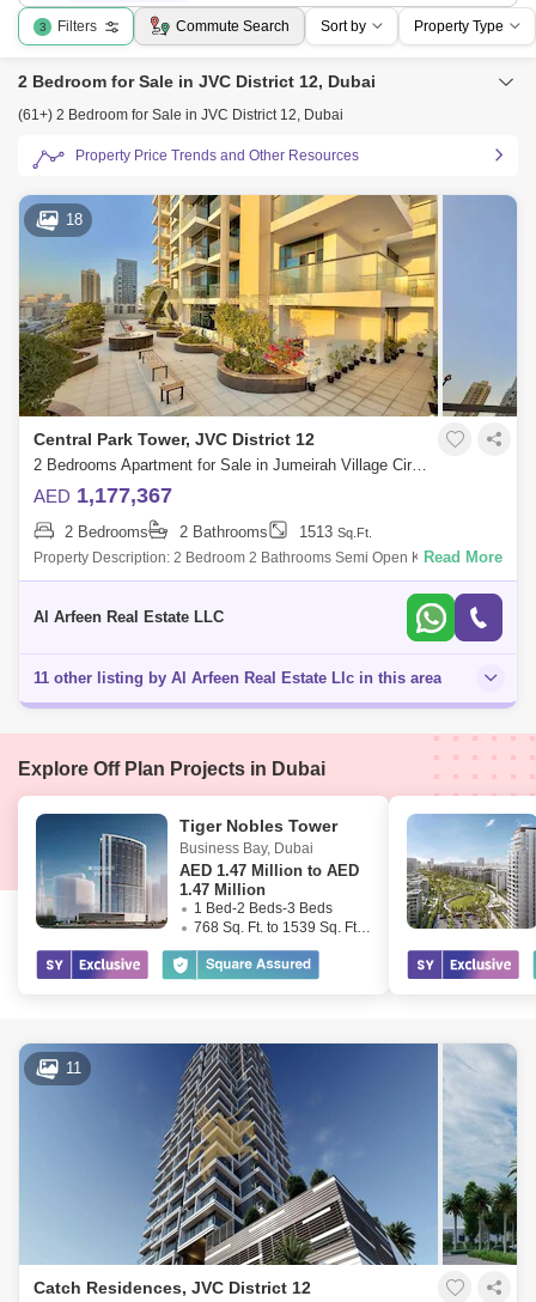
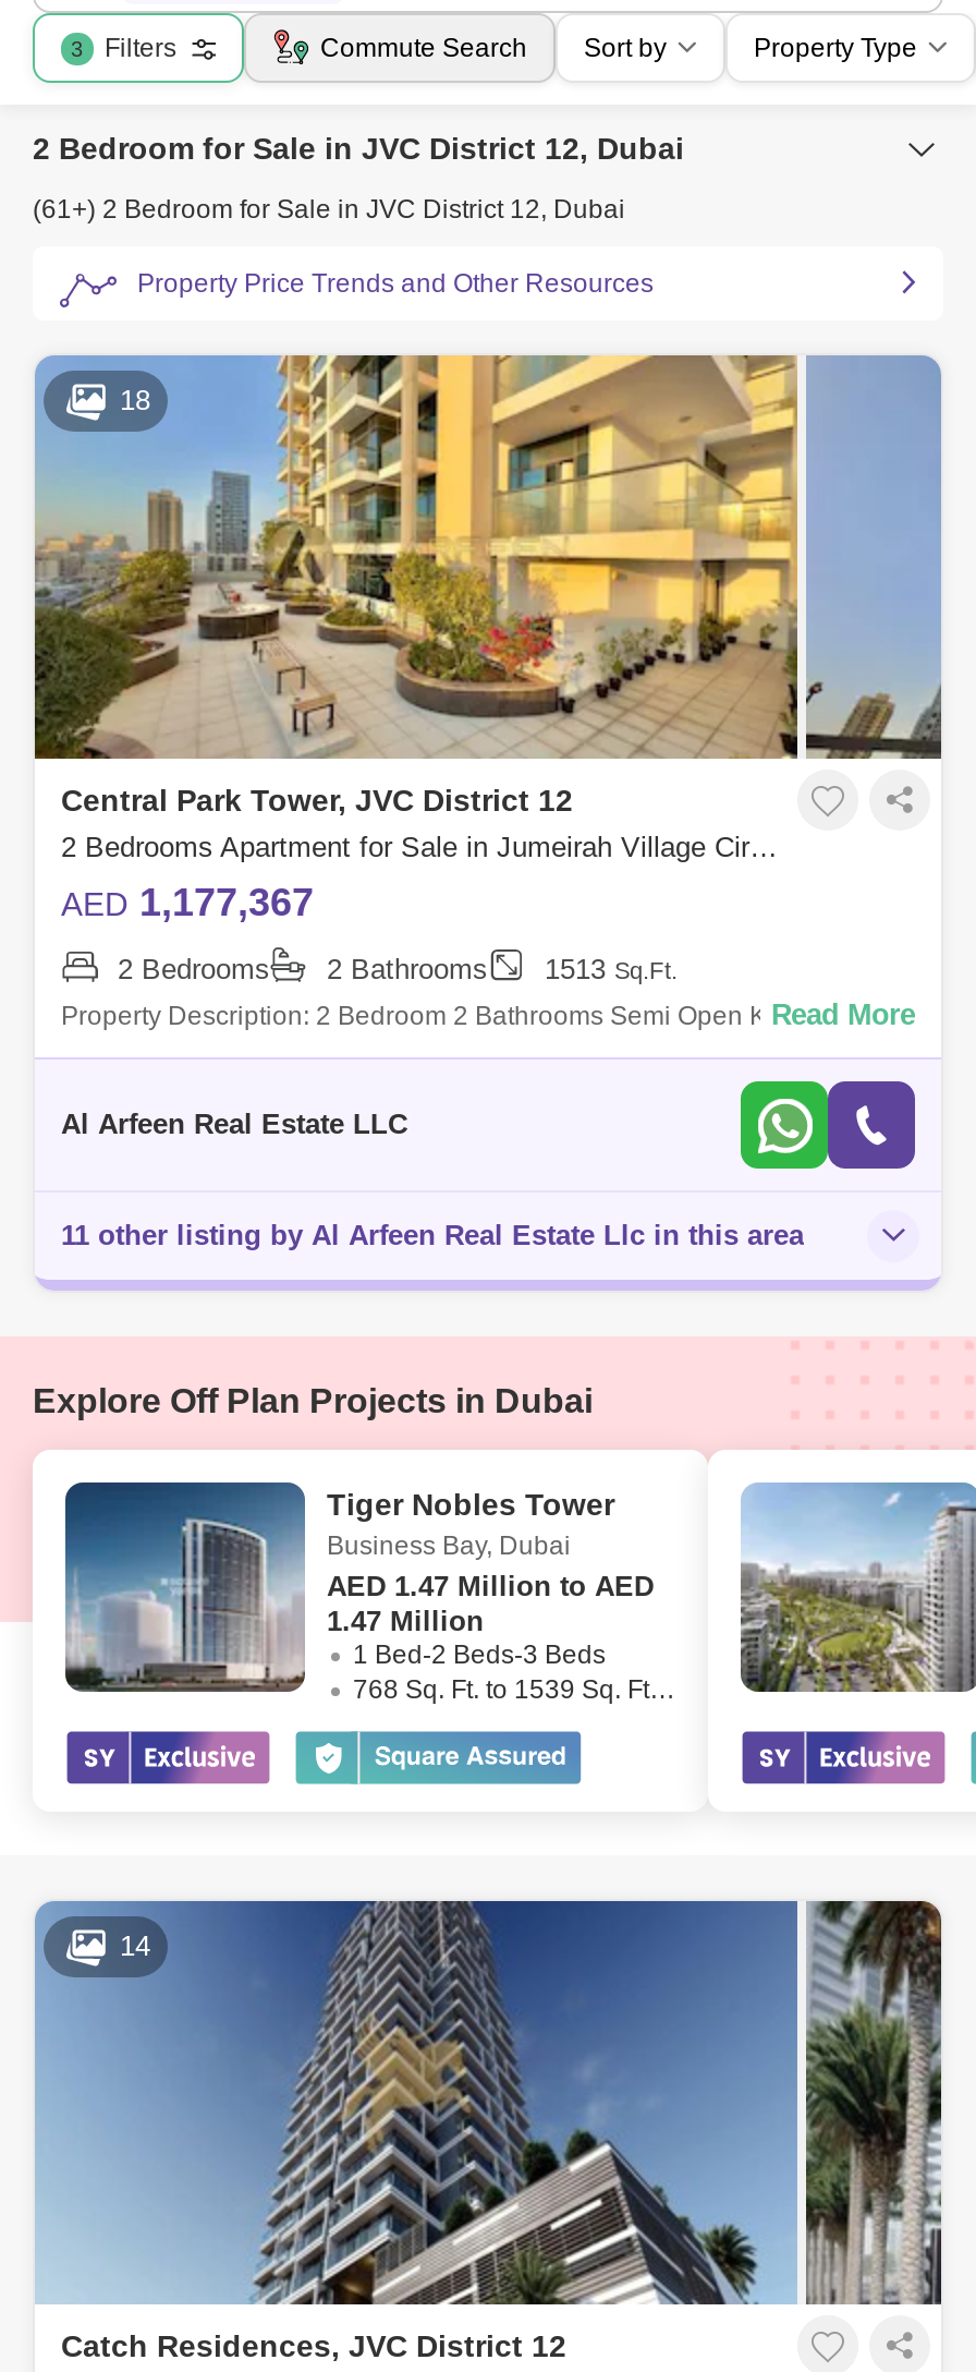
[443,1044,518,1265] [image] -> [804,1899,943,2304] [image]
[66,1059,81,1077] 11 -> [120,1929,150,1962] 14

